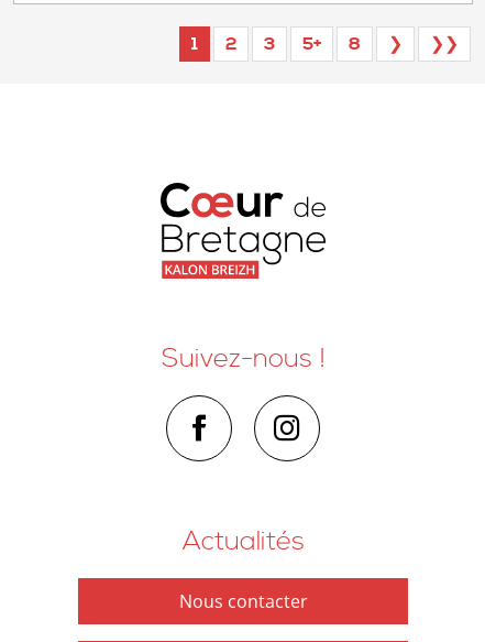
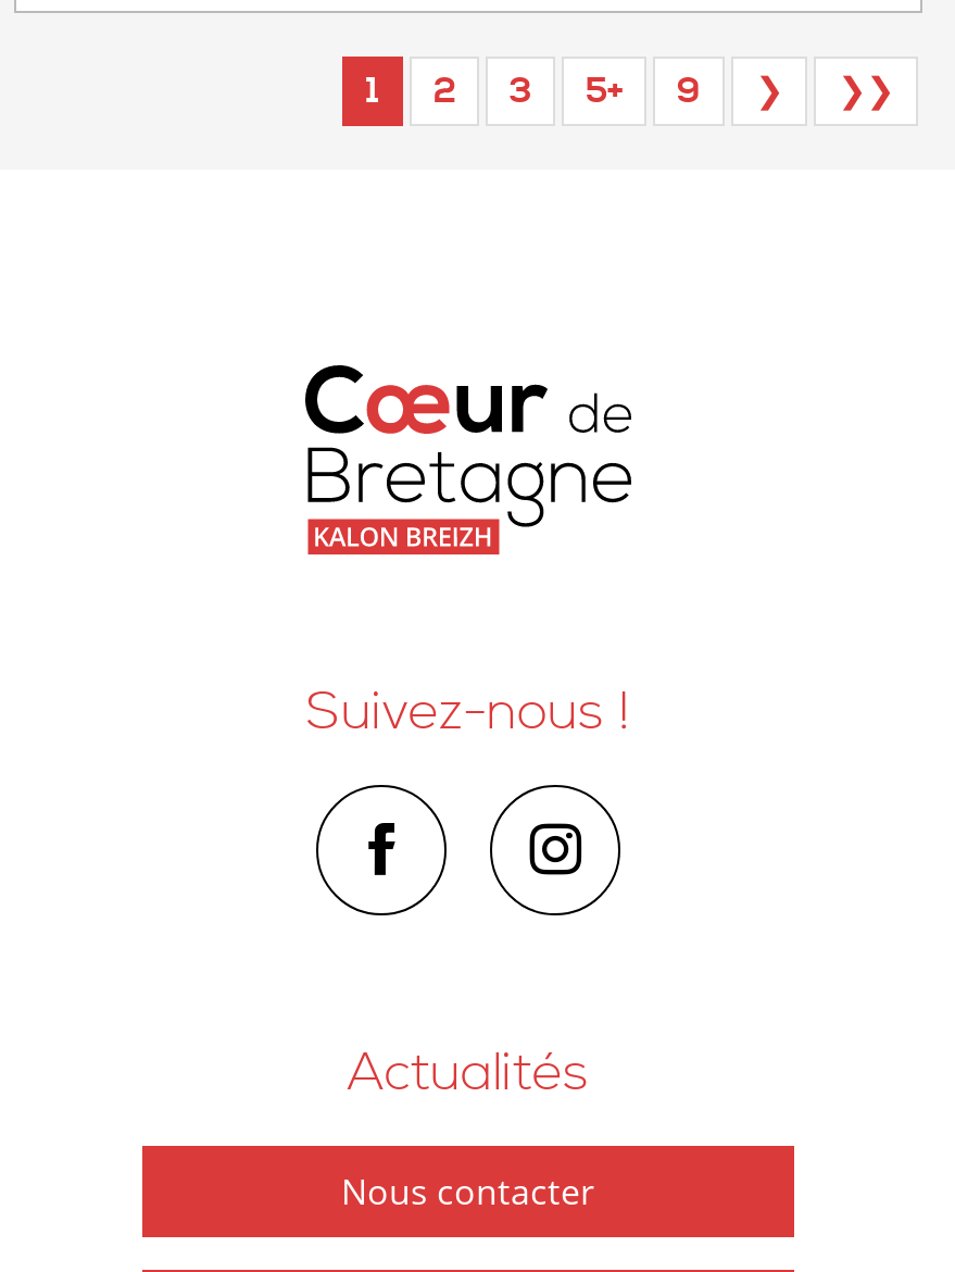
[349,33,361,55] 8 -> [677,70,701,113] 9

